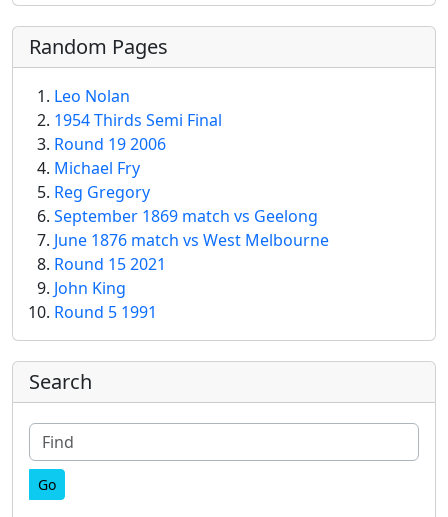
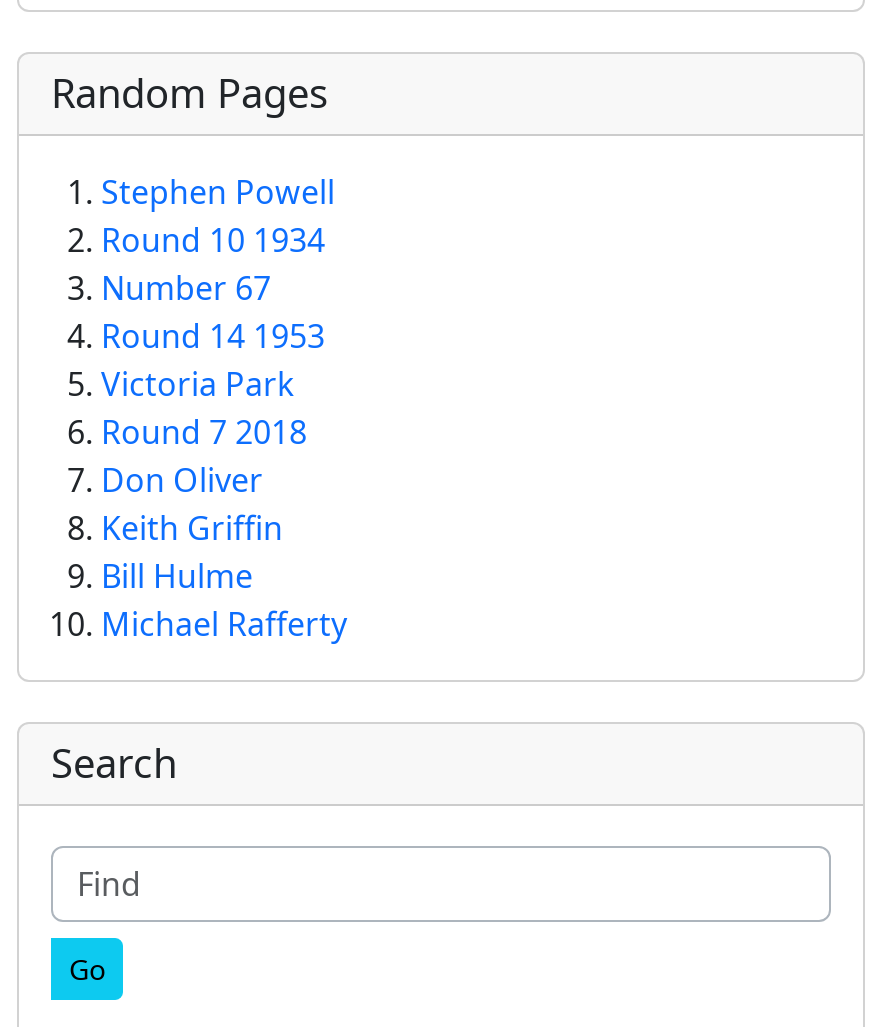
[54,85,329,323] Leo Nolan | 1954 Thirds Semi Final | Round 19 2006 | Michael Fry | Reg Gregory | September 1869 match vs Geelong | June 1876 match vs West Melbourne | Round 15 2021 | John King | Round 5 1991 -> [101,171,347,647] Stephen Powell | Round 10 1934 | Number 67 | Round 14 1953 | Victoria Park | Round 7 2018 | Don Oliver | Keith Griffin | Bill Hulme | Michael Rafferty

